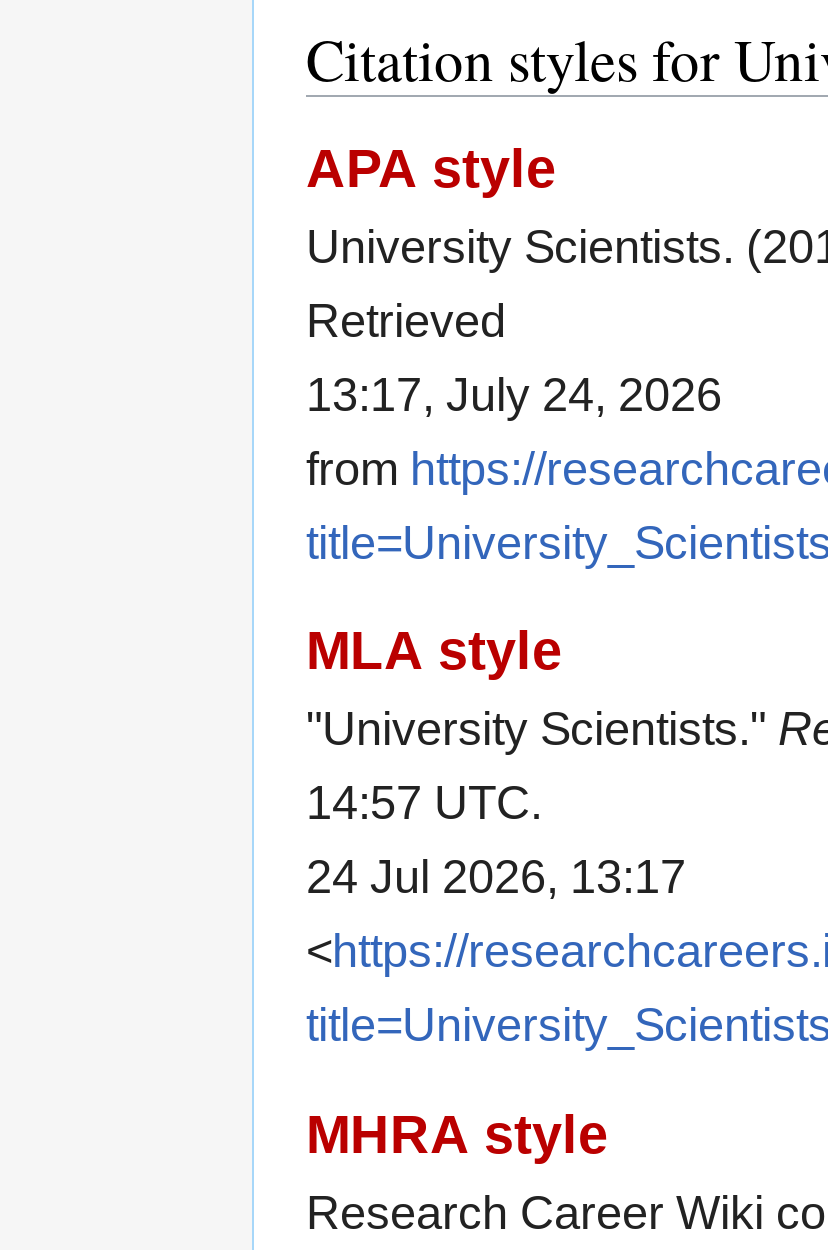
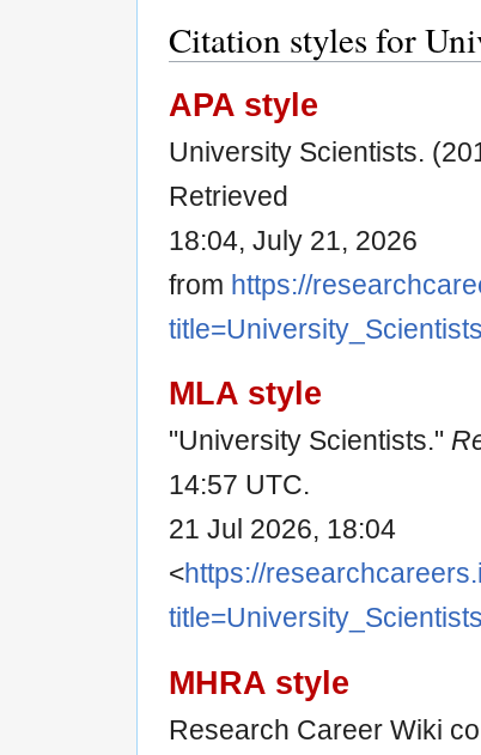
[306,369,722,421] 13:17, July 24, 2026 -> [169,225,418,256] 18:04, July 21, 2026
[306,852,686,904] 24 Jul 2026, 13:17 -> [169,514,396,545] 21 Jul 2026, 18:04

